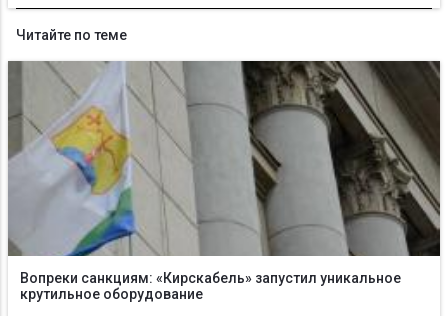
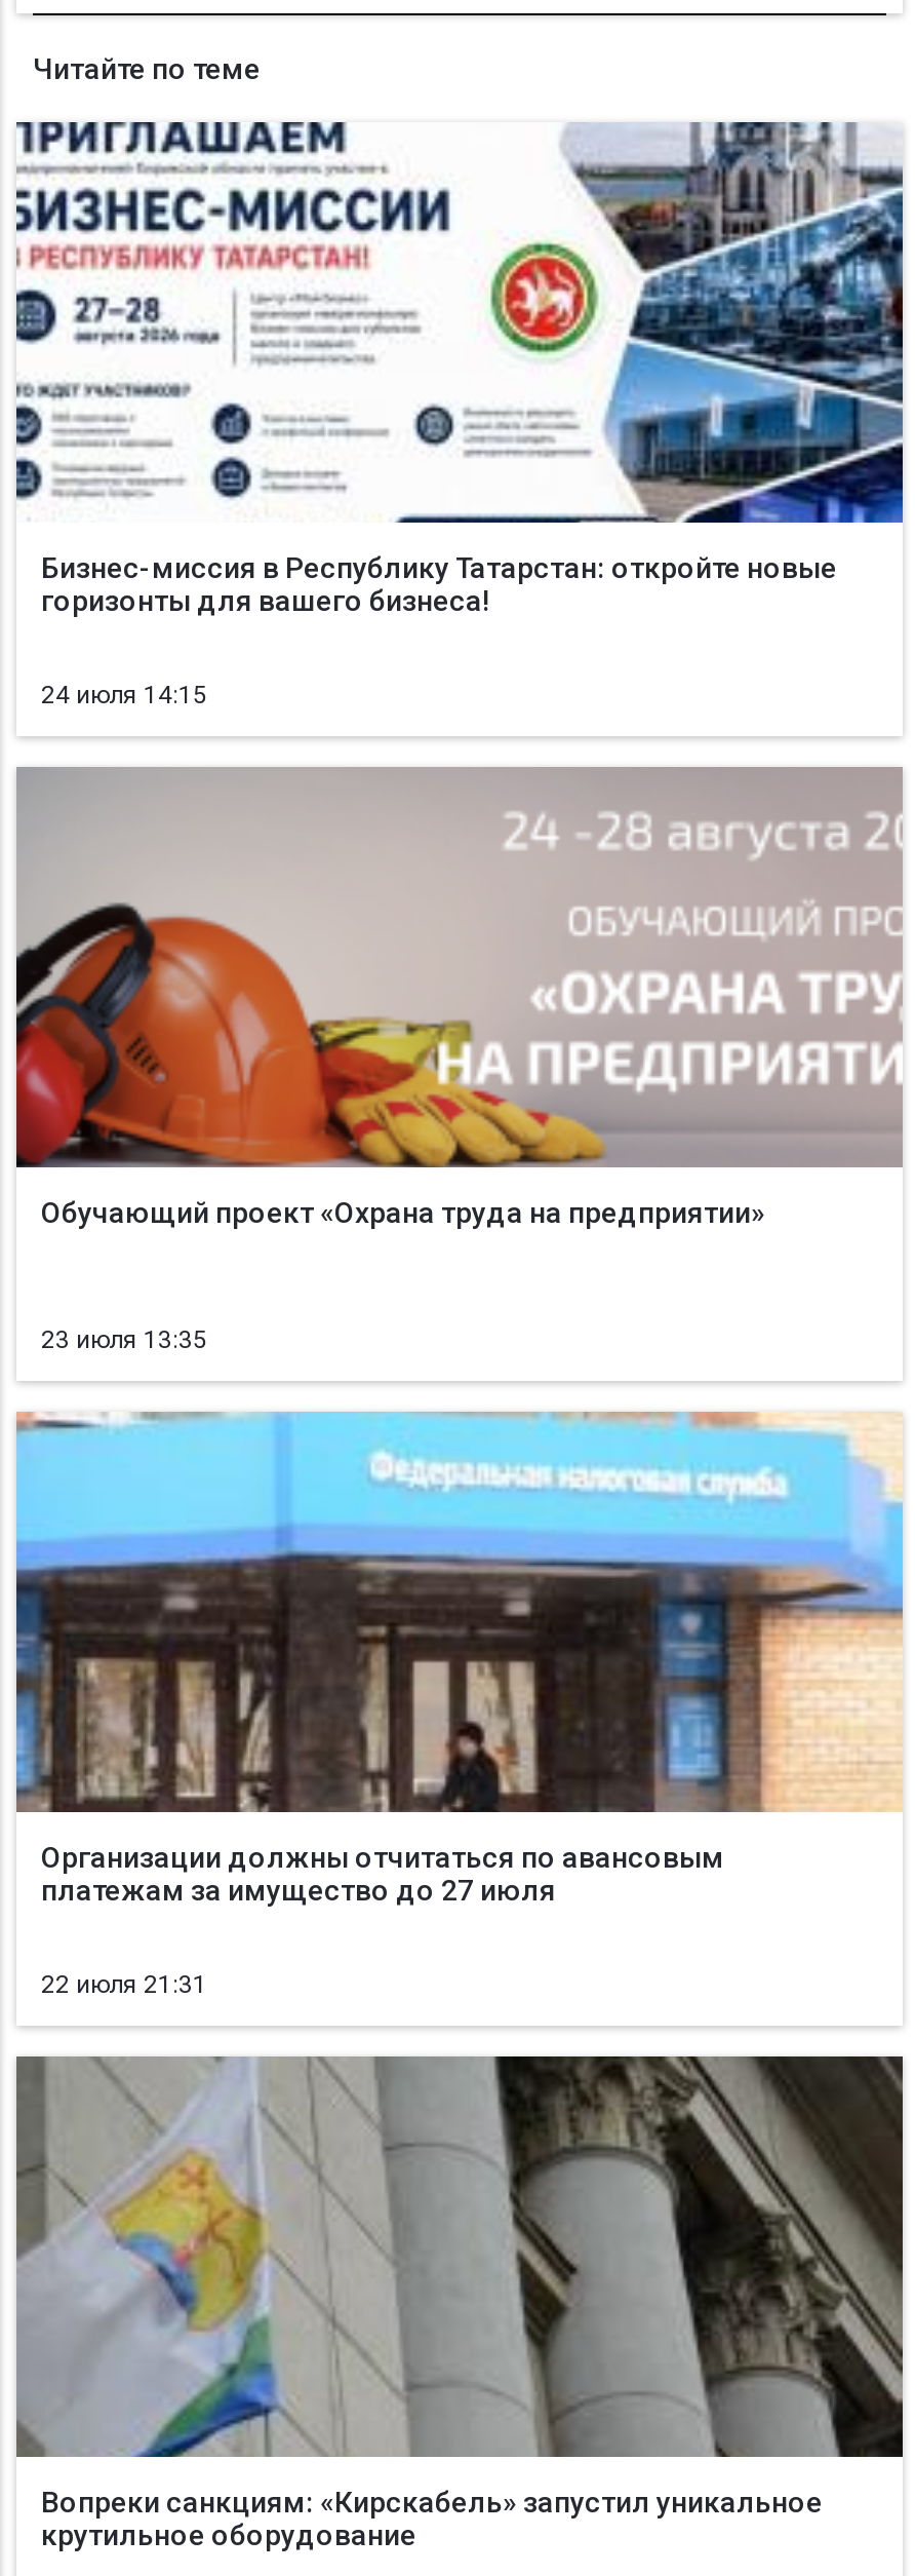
none -> [14,765,905,1228] [image] | Обучающий проект «Охрана труда на предприятии»
none -> [14,1410,905,1998] [image] | Организации должны отчитаться по авансовым | платежам за имущество до 27 июля | 22 июля 21:31
none -> [16,120,905,709] [image] | Бизнес-миссия в Республику Татарстан: откройте новые | горизонты для вашего бизнеса! | 24 июля 14:15
none -> [41,1325,207,1354] 23 июля 13:35

